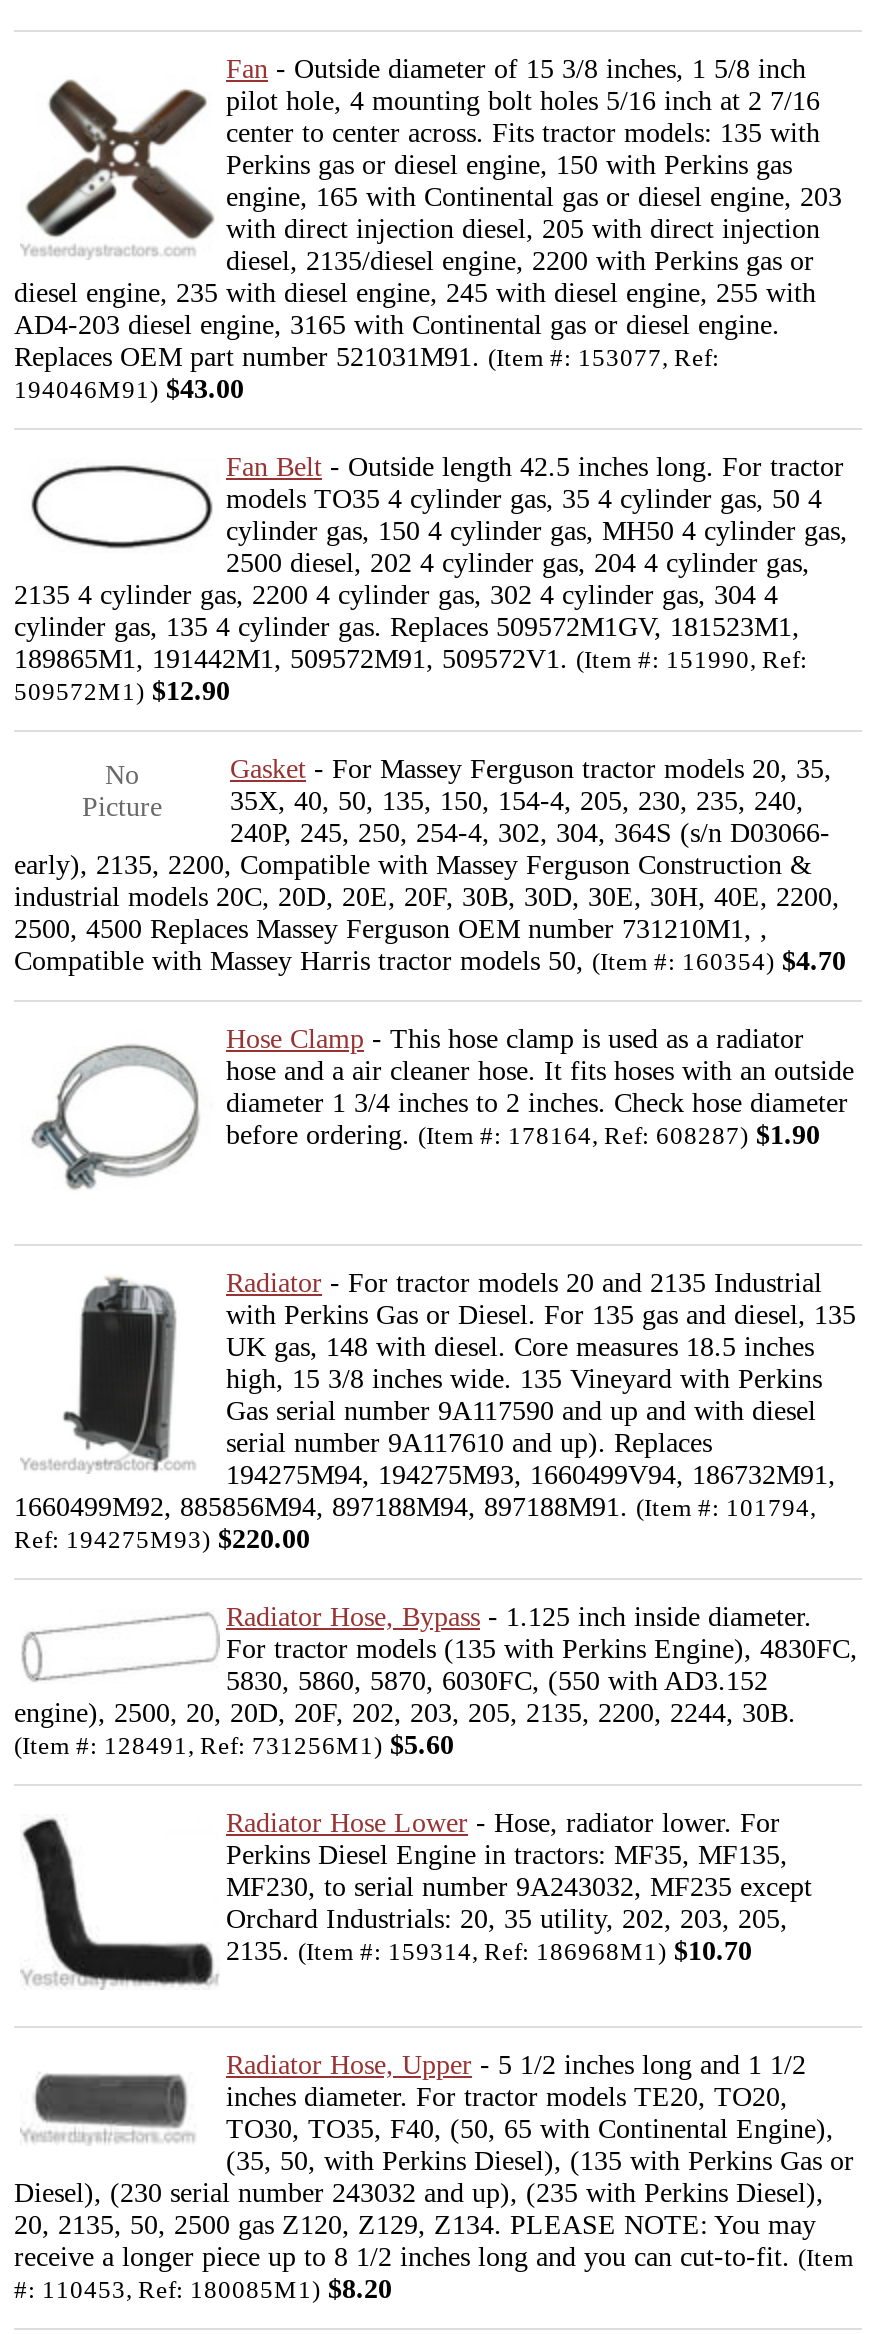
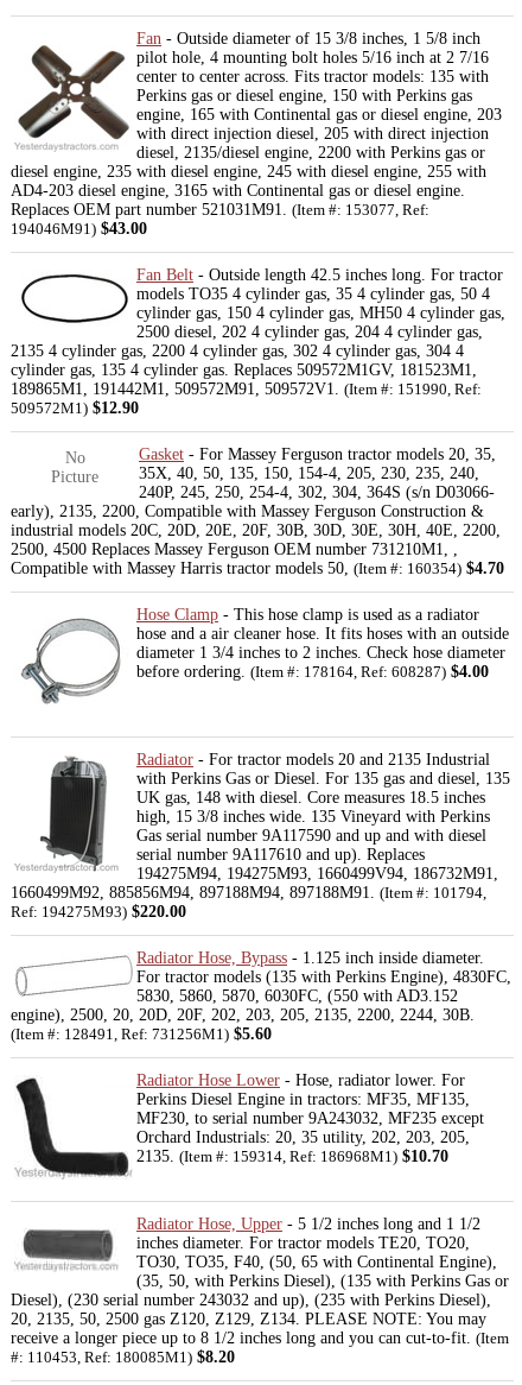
[226,1120,820,1150] before ordering. (Item #: 178164, Ref: 608287) $1.90 -> [136,663,489,681] before ordering. (Item #: 178164, Ref: 608287) $4.00

